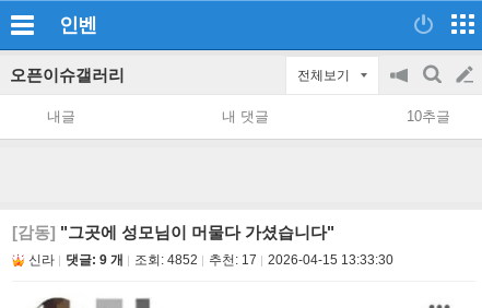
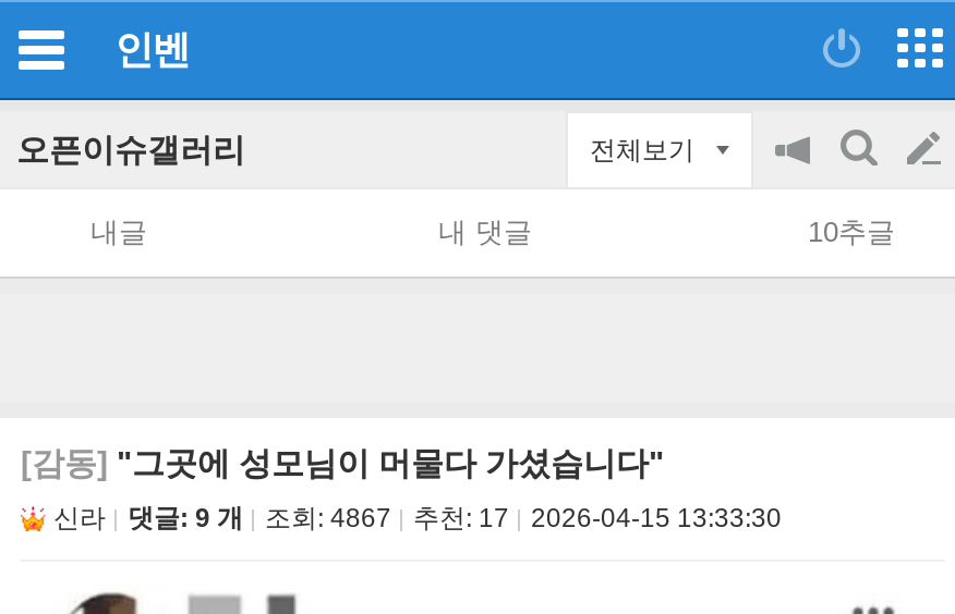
[28,252,393,268] 신라 댓글: 9 개 조회: 4852 추천: 17 2026-04-15 13:33:30 -> [53,503,782,533] 신라 댓글: 9 개 조회: 4867 추천: 17 2026-04-15 13:33:30

